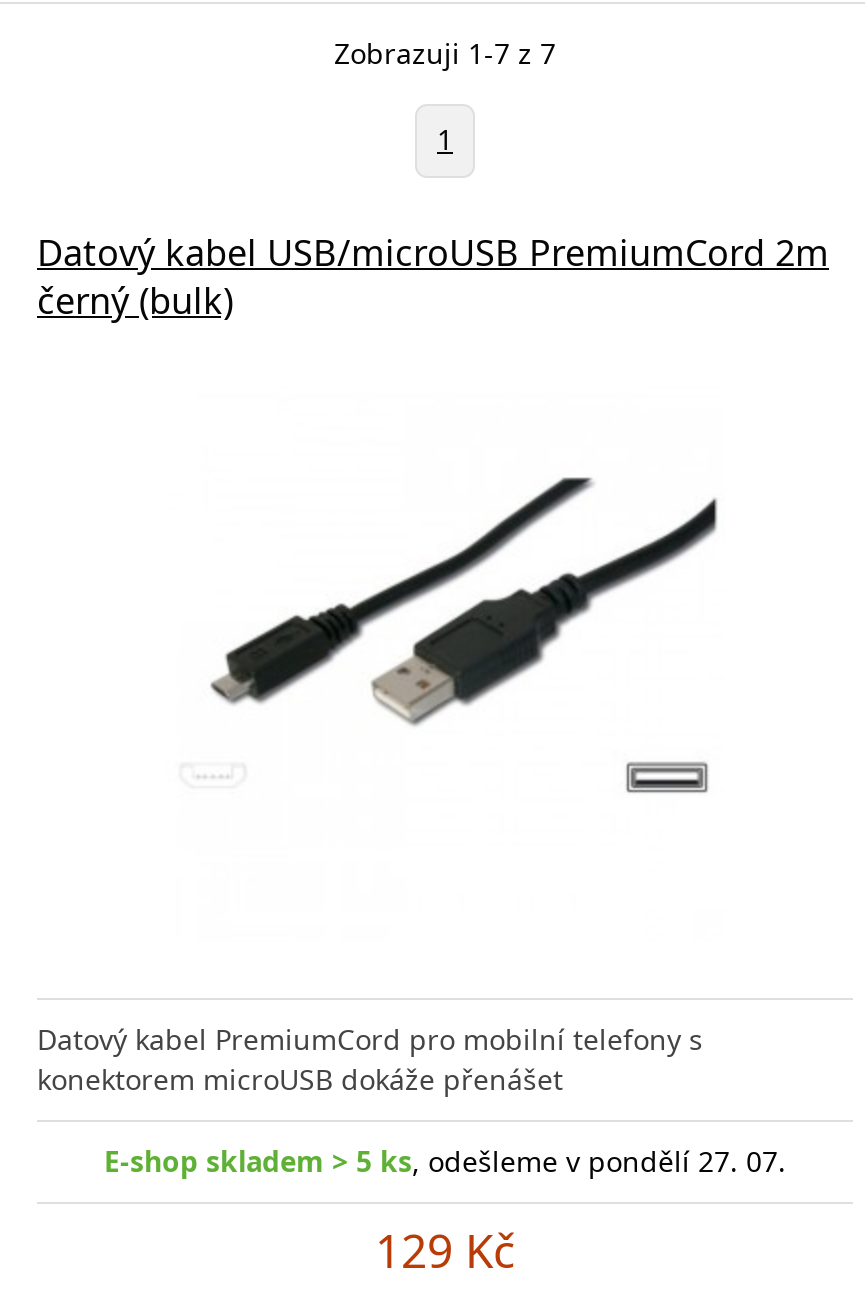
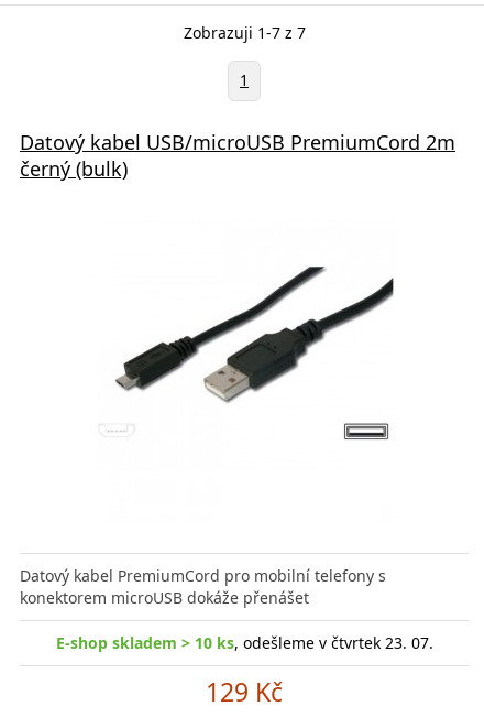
[104,1141,786,1179] E-shop skladem > 5 ks, odešleme v pondělí 27. 07. -> [56,632,433,653] E-shop skladem > 10 ks, odešleme v čtvrtek 23. 07.

